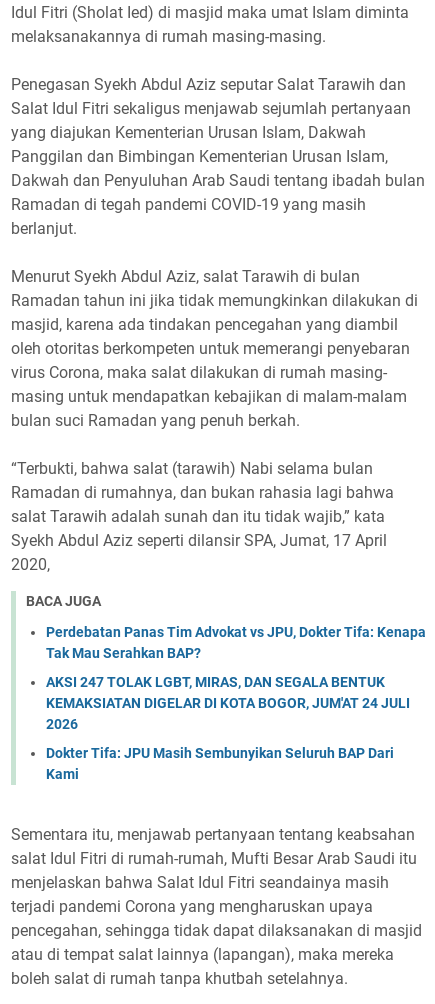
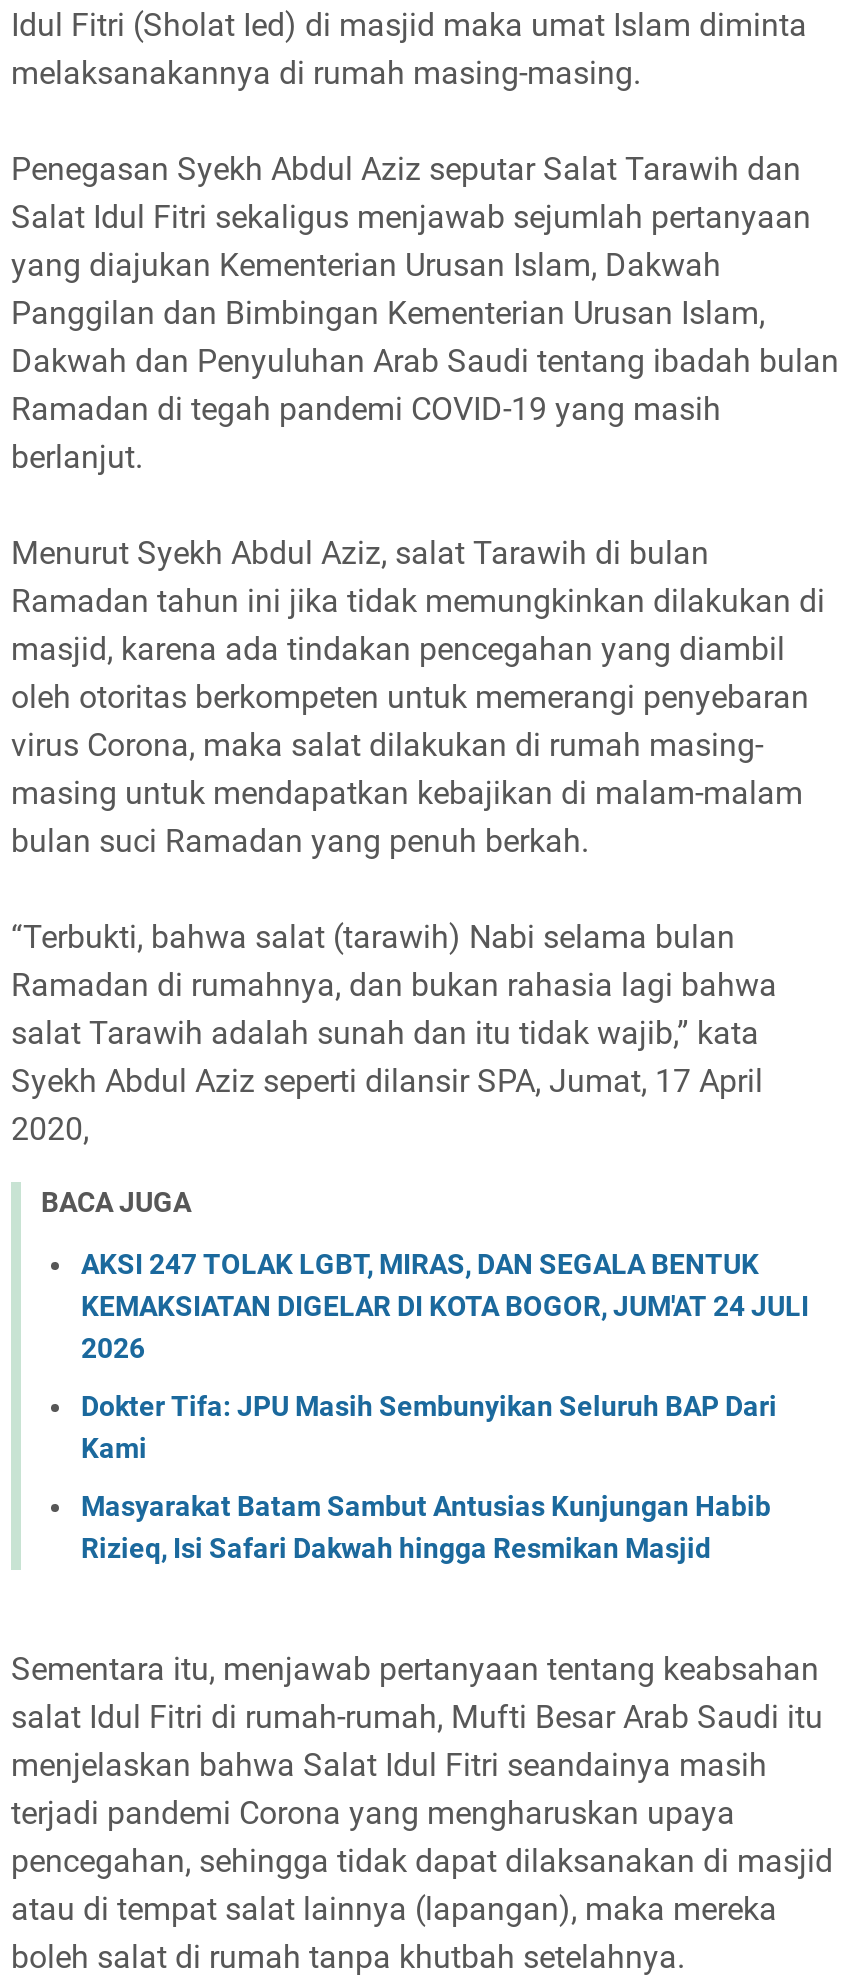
[46,624,426,661] Perdebatan Panas Tim Advokat vs JPU, Dokter Tifa: Kenapa | Tak Mau Serahkan BAP? -> none
moved [46,674,410,782] -> [81,1247,809,1463]: AKSI 247 TOLAK LGBT, MIRAS, DAN SEGALA BENTUK | KEMAKSIATAN DIGELAR DI KOTA BOGOR, JUM'AT 24 JULI | 2026 | Dokter Tifa: JPU Masih Sembunyikan Seluruh BAP Dari | Kami
none -> [81,1489,771,1563] Masyarakat Batam Sambut Antusias Kunjungan Habib | Rizieq, Isi Safari Dakwah hingga Resmikan Masjid

